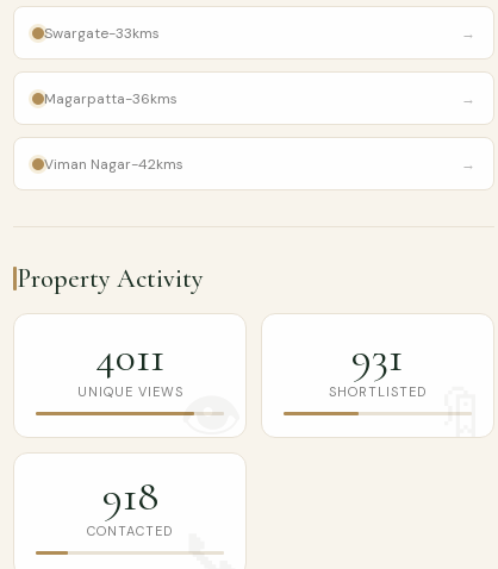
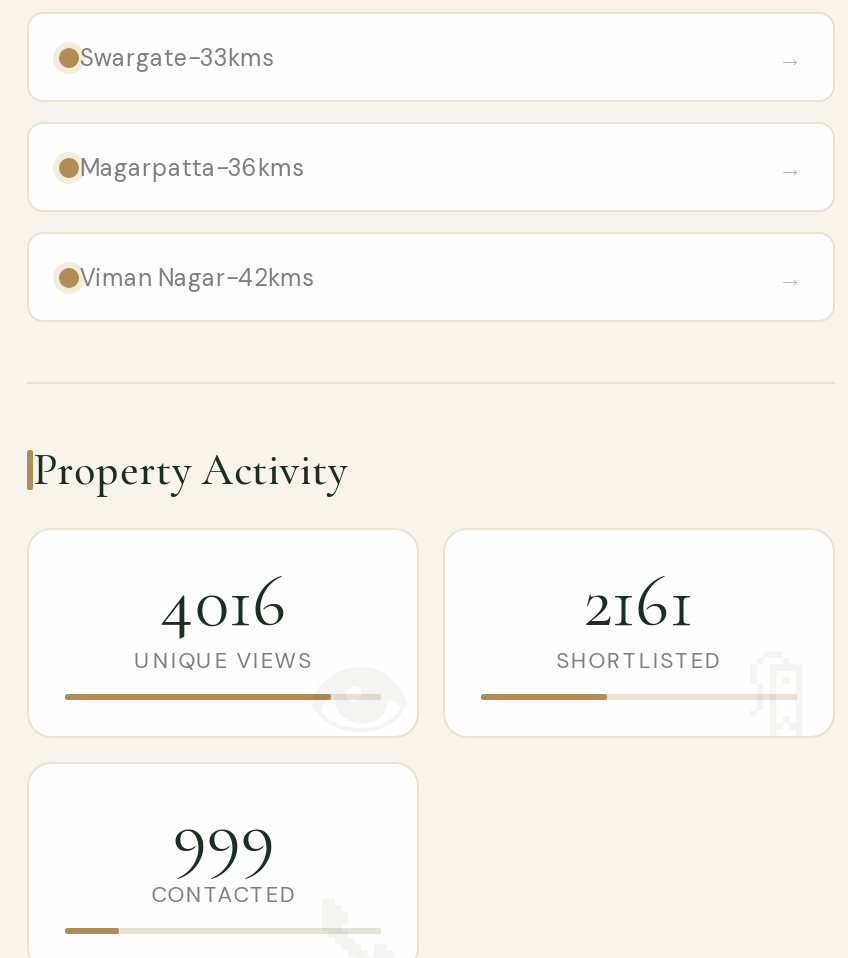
[96,331,165,382] 4011 -> [160,558,286,644] 4016
[352,331,403,382] 931 -> [584,558,694,644] 2161
[102,470,158,521] 918 -> [172,792,274,878] 999

